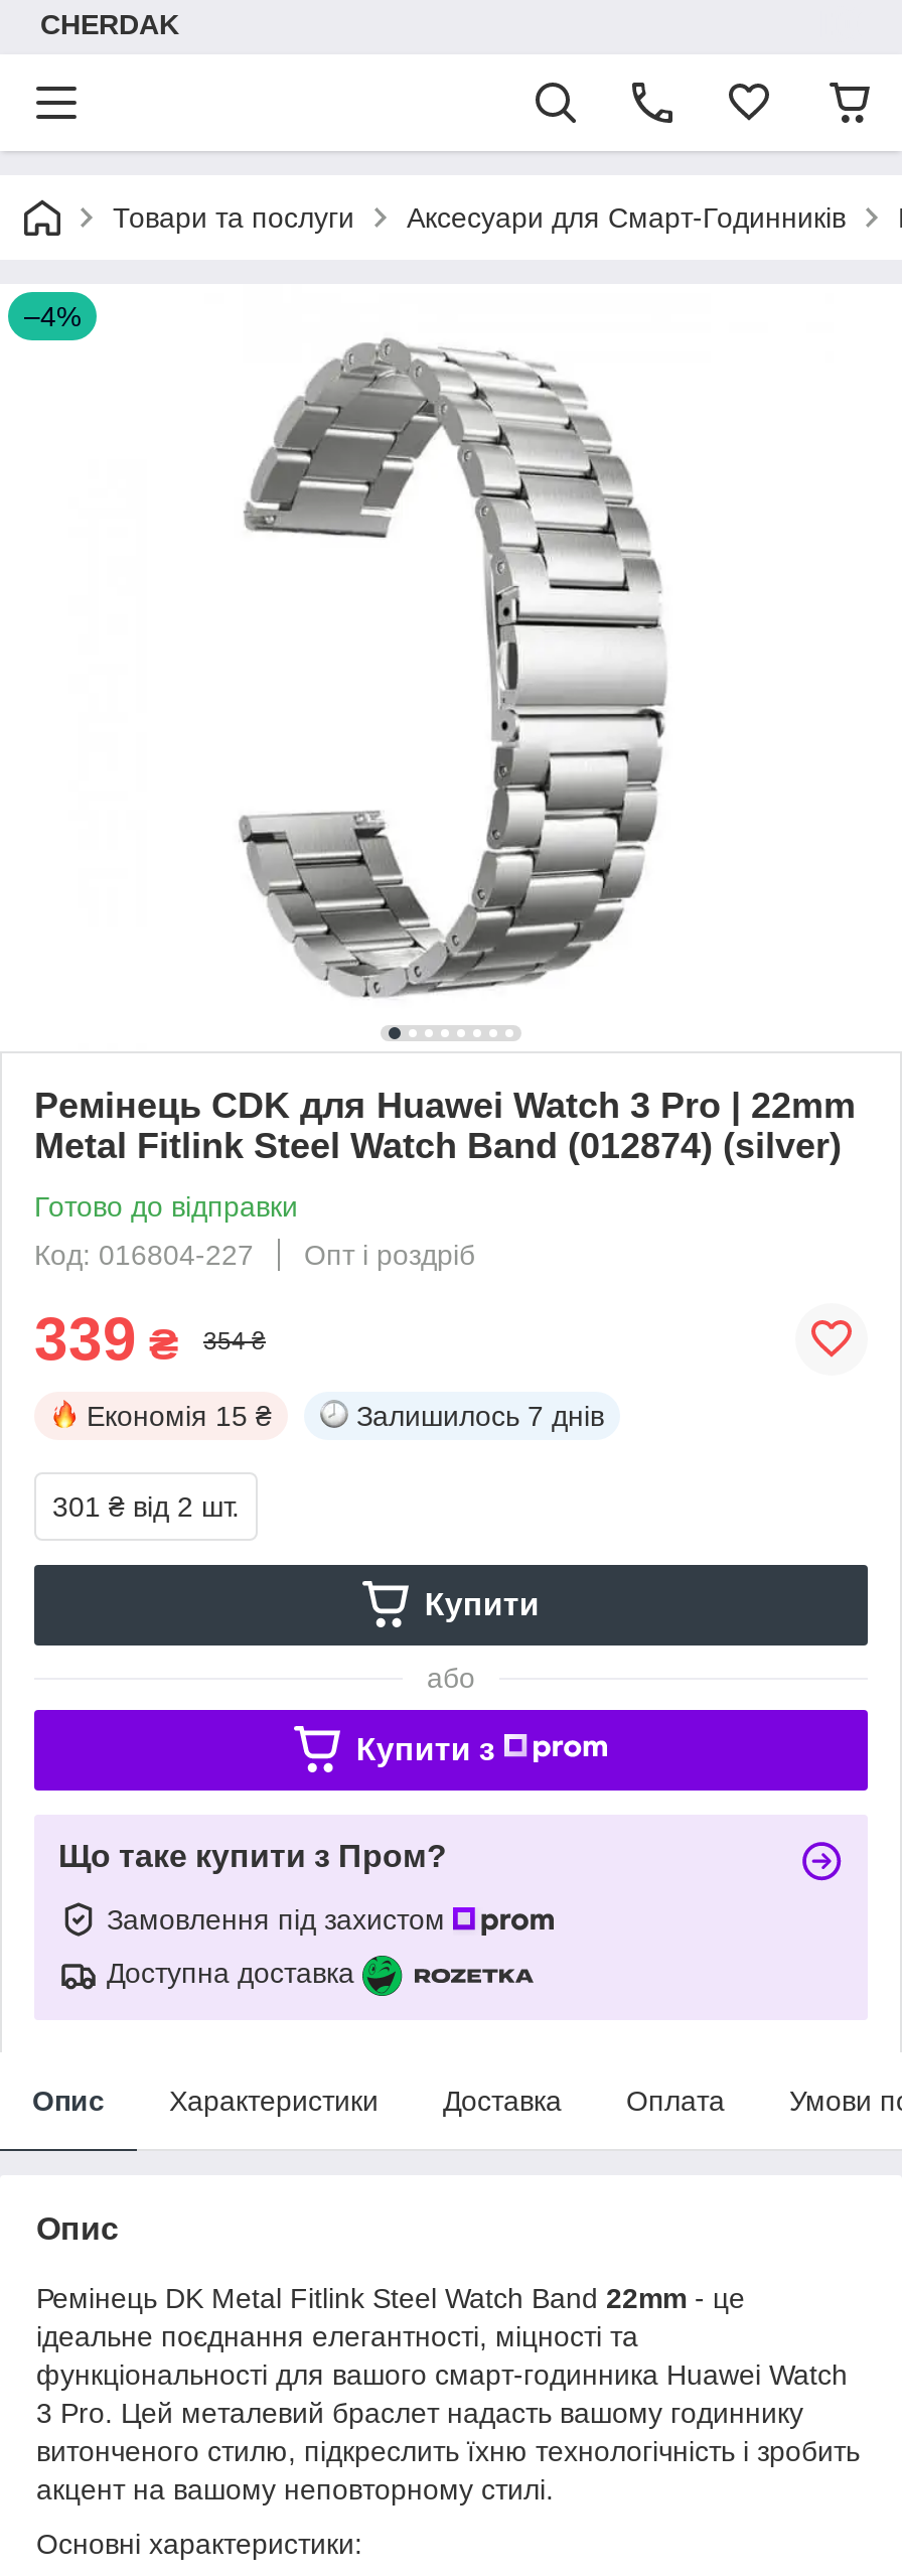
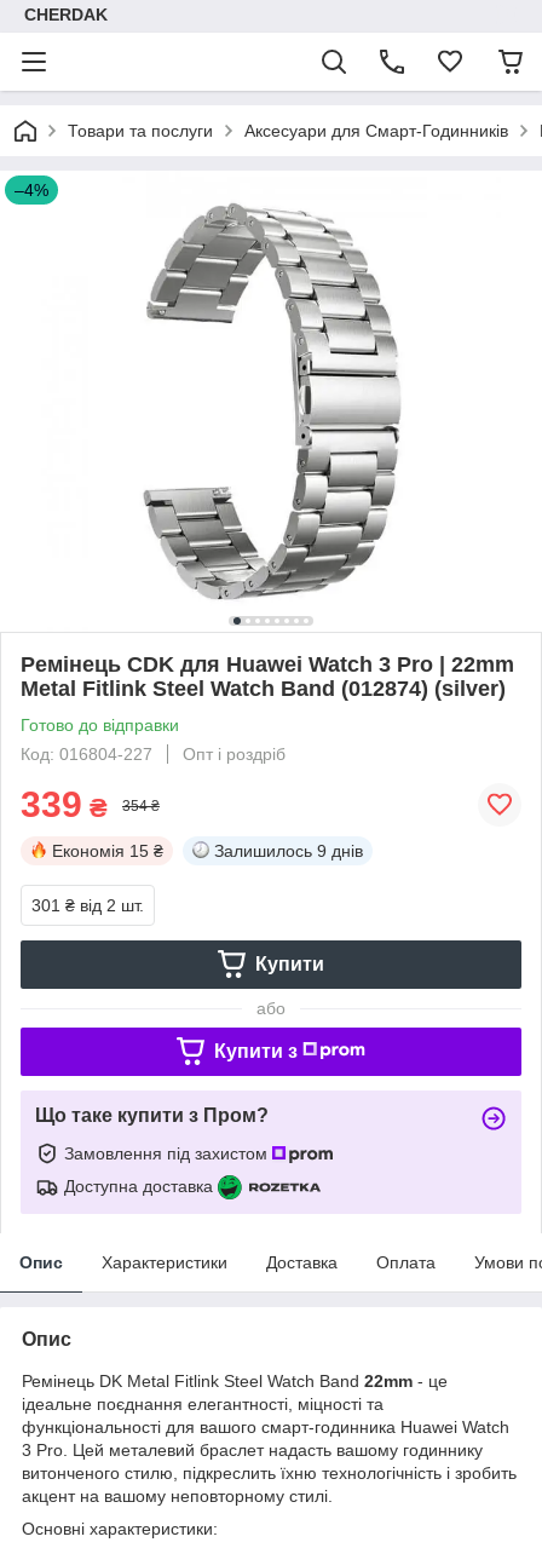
[356,1399,604,1432] Залишилось 7 днів -> [214,841,363,860] Залишилось 9 днів

